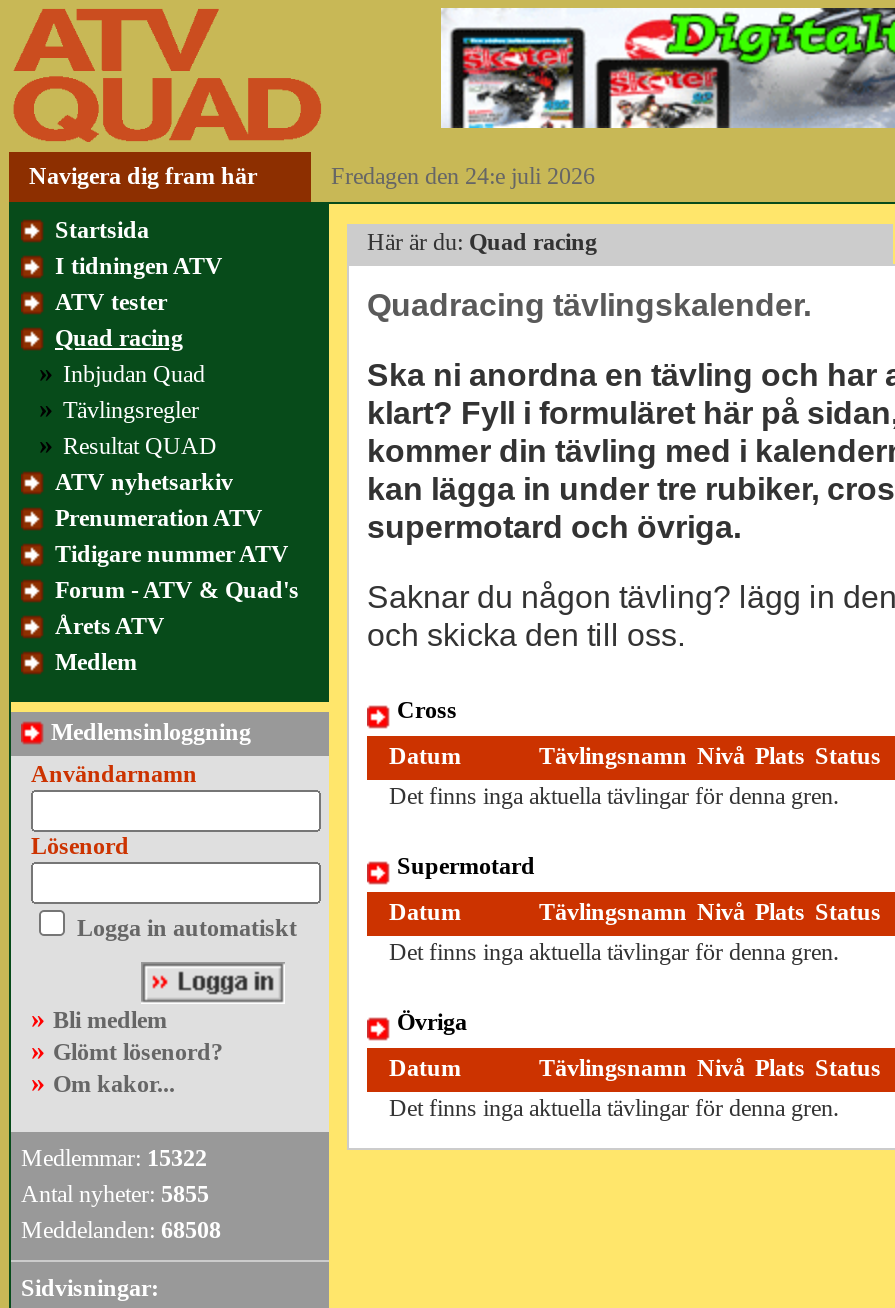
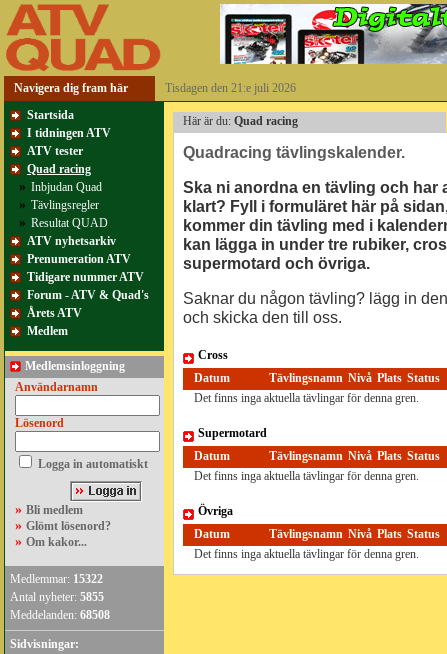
[331,162,595,190] Fredagen den 24:e juli 2026 -> [165,81,296,95] Tisdagen den 21:e juli 2026

